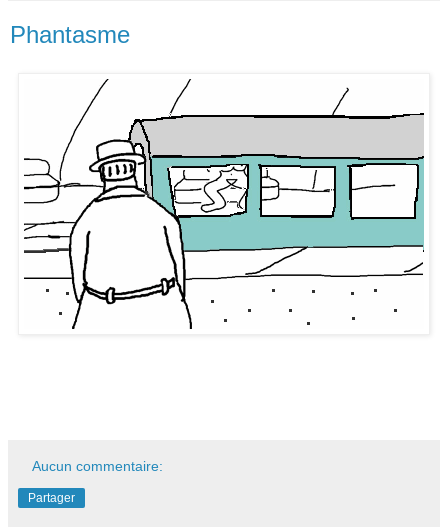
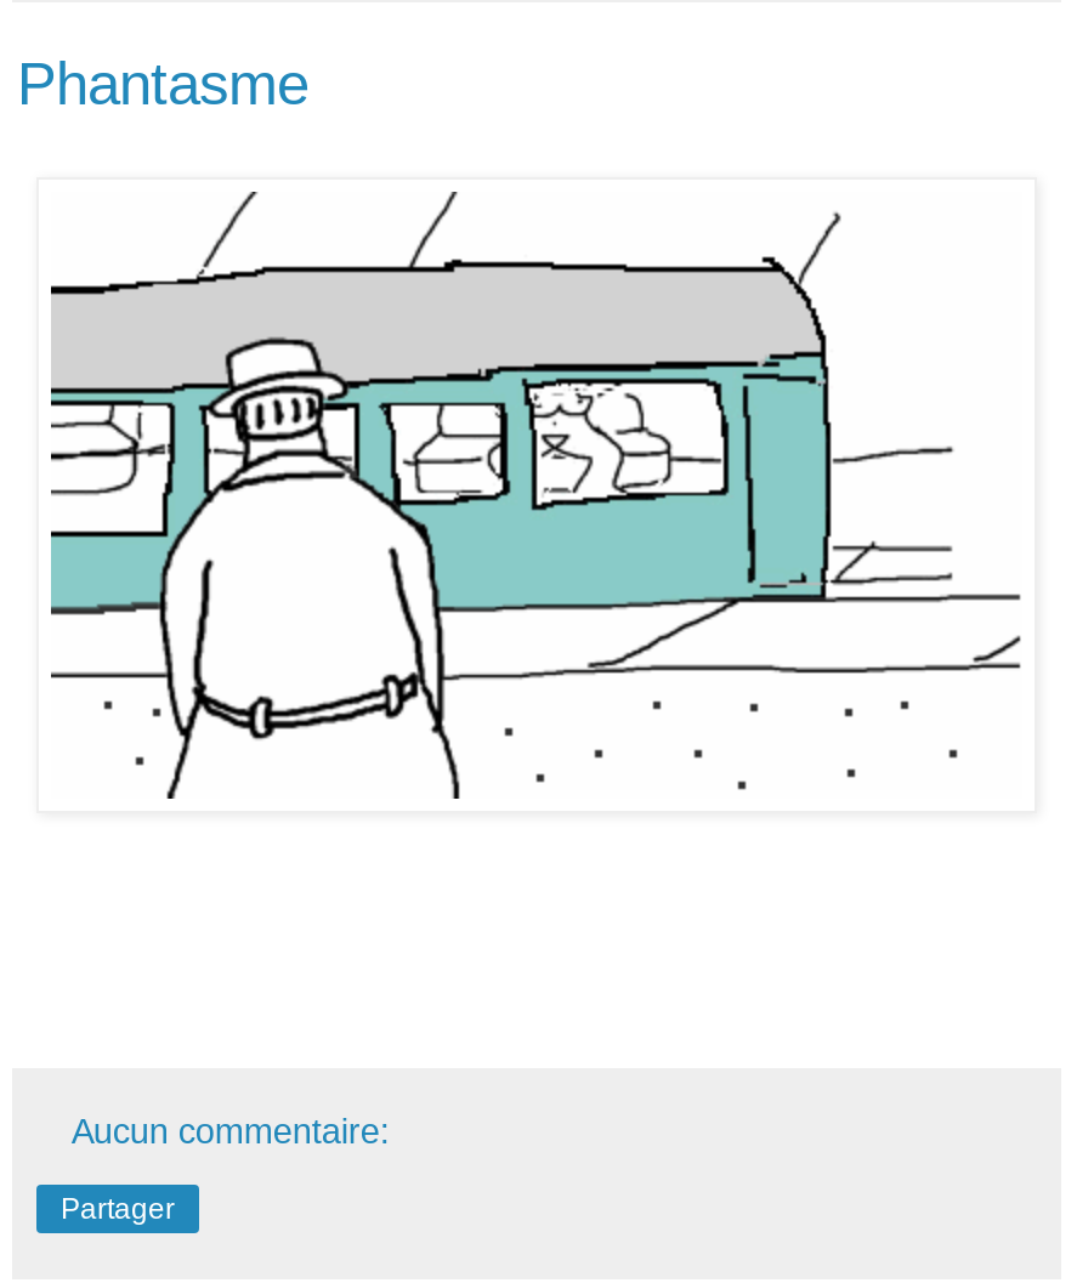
[24,106,425,253] [image] -> [49,255,1022,609] [image]

